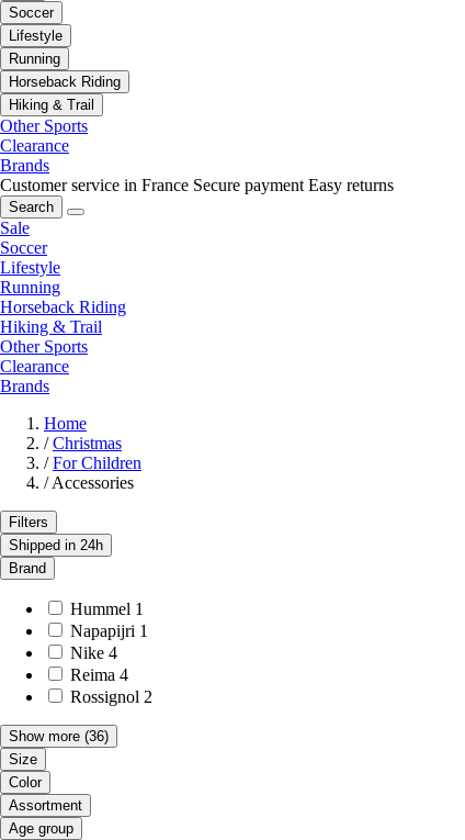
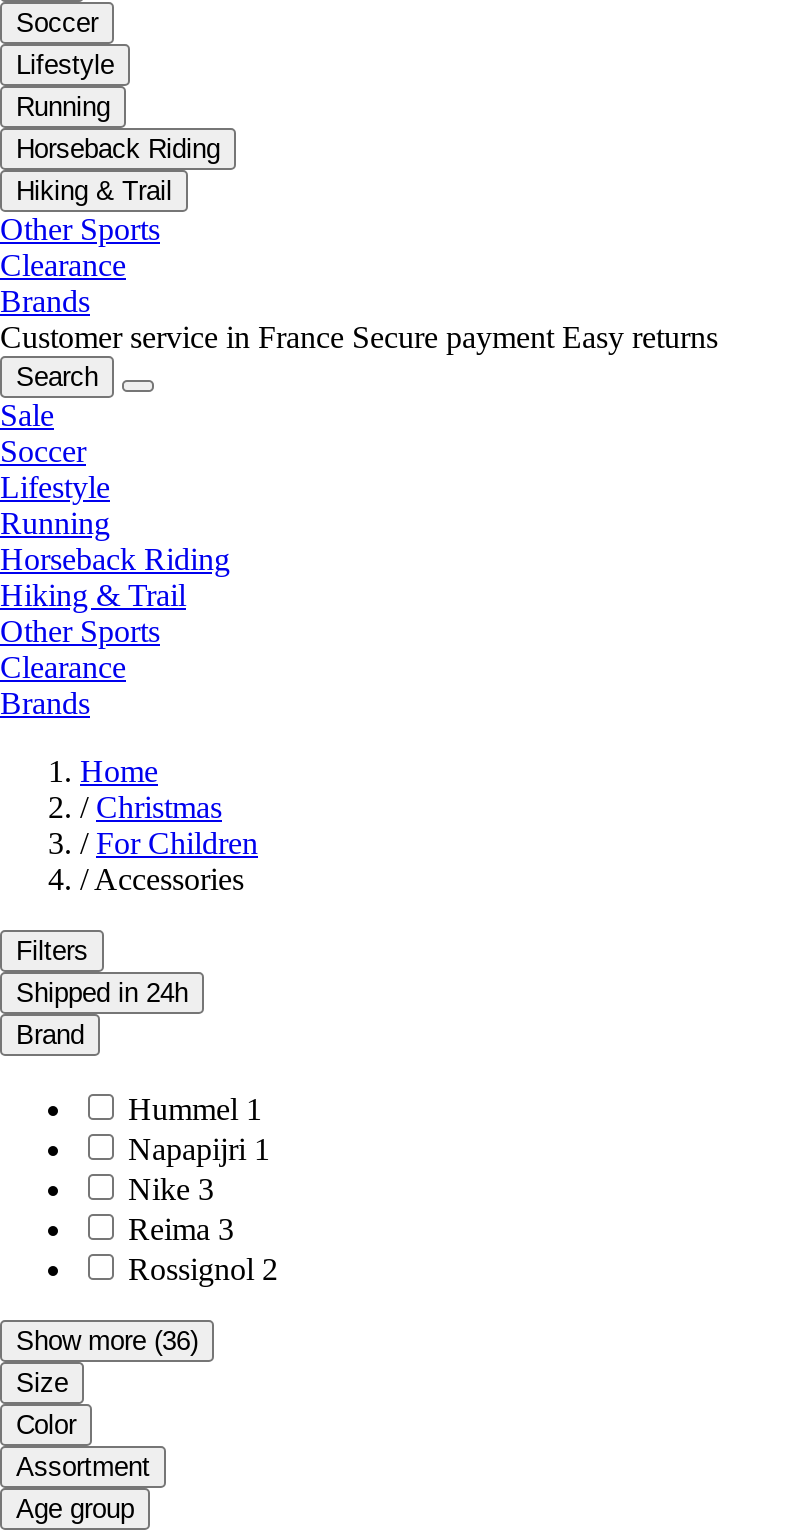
[70,643,117,662] Nike 4 -> [128,1172,214,1206] Nike 3
[70,665,128,684] Reima 4 -> [128,1212,234,1246] Reima 3

